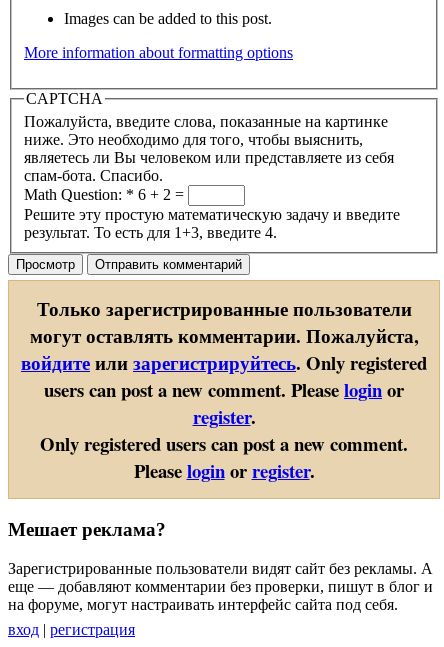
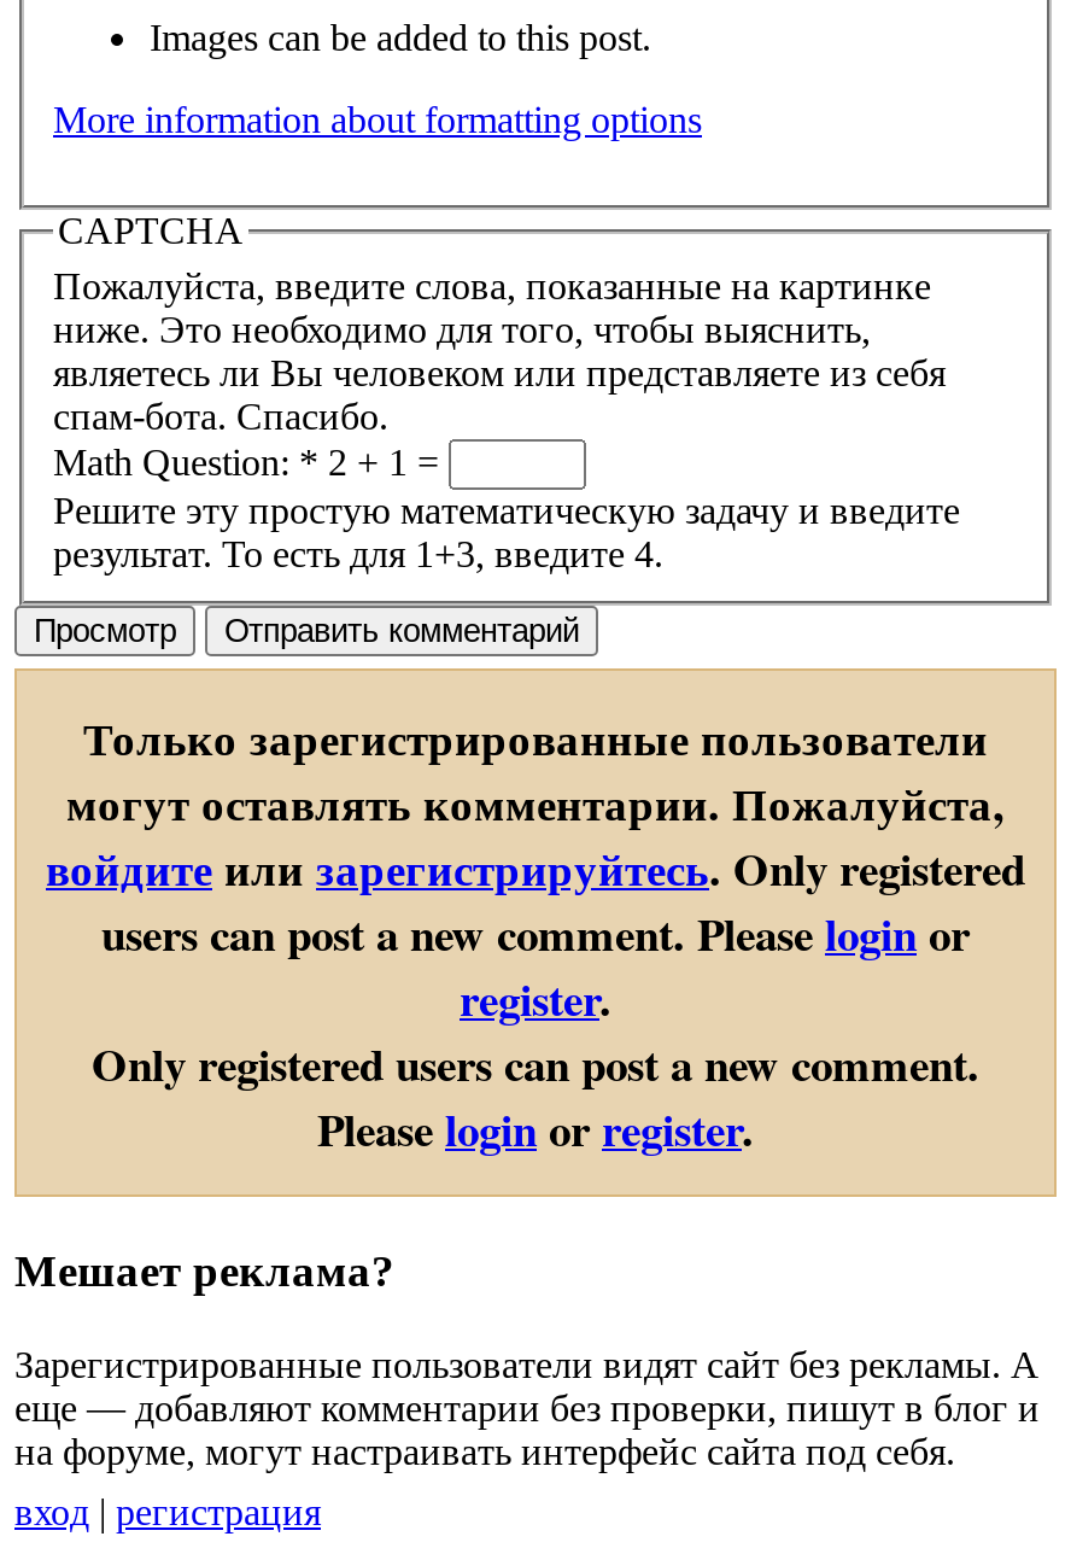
[24,186,188,203] Math Question: * 6 + 2 = -> [53,442,449,483] Math Question: * 2 + 1 =

